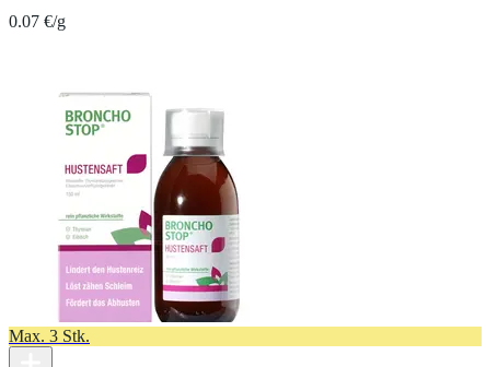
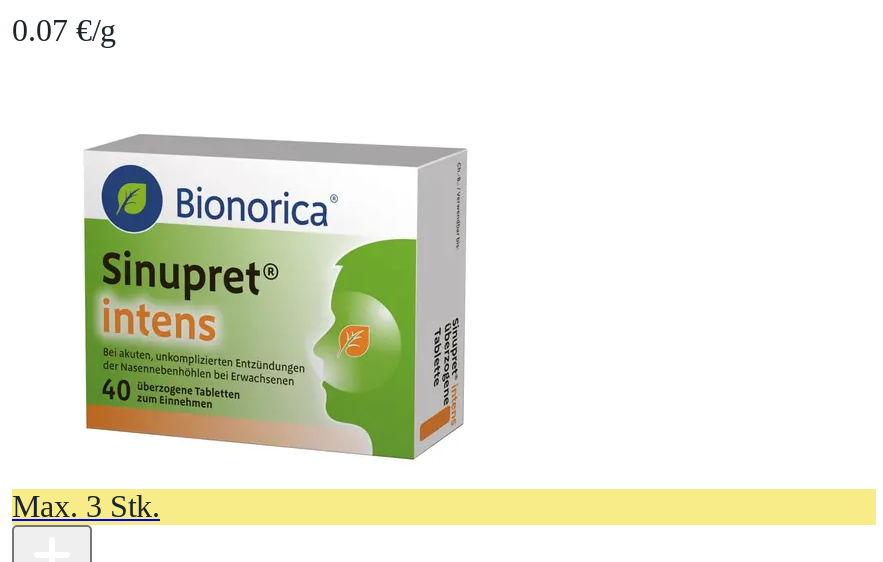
[48,109,256,323] [image] -> [82,133,468,481] [image]

